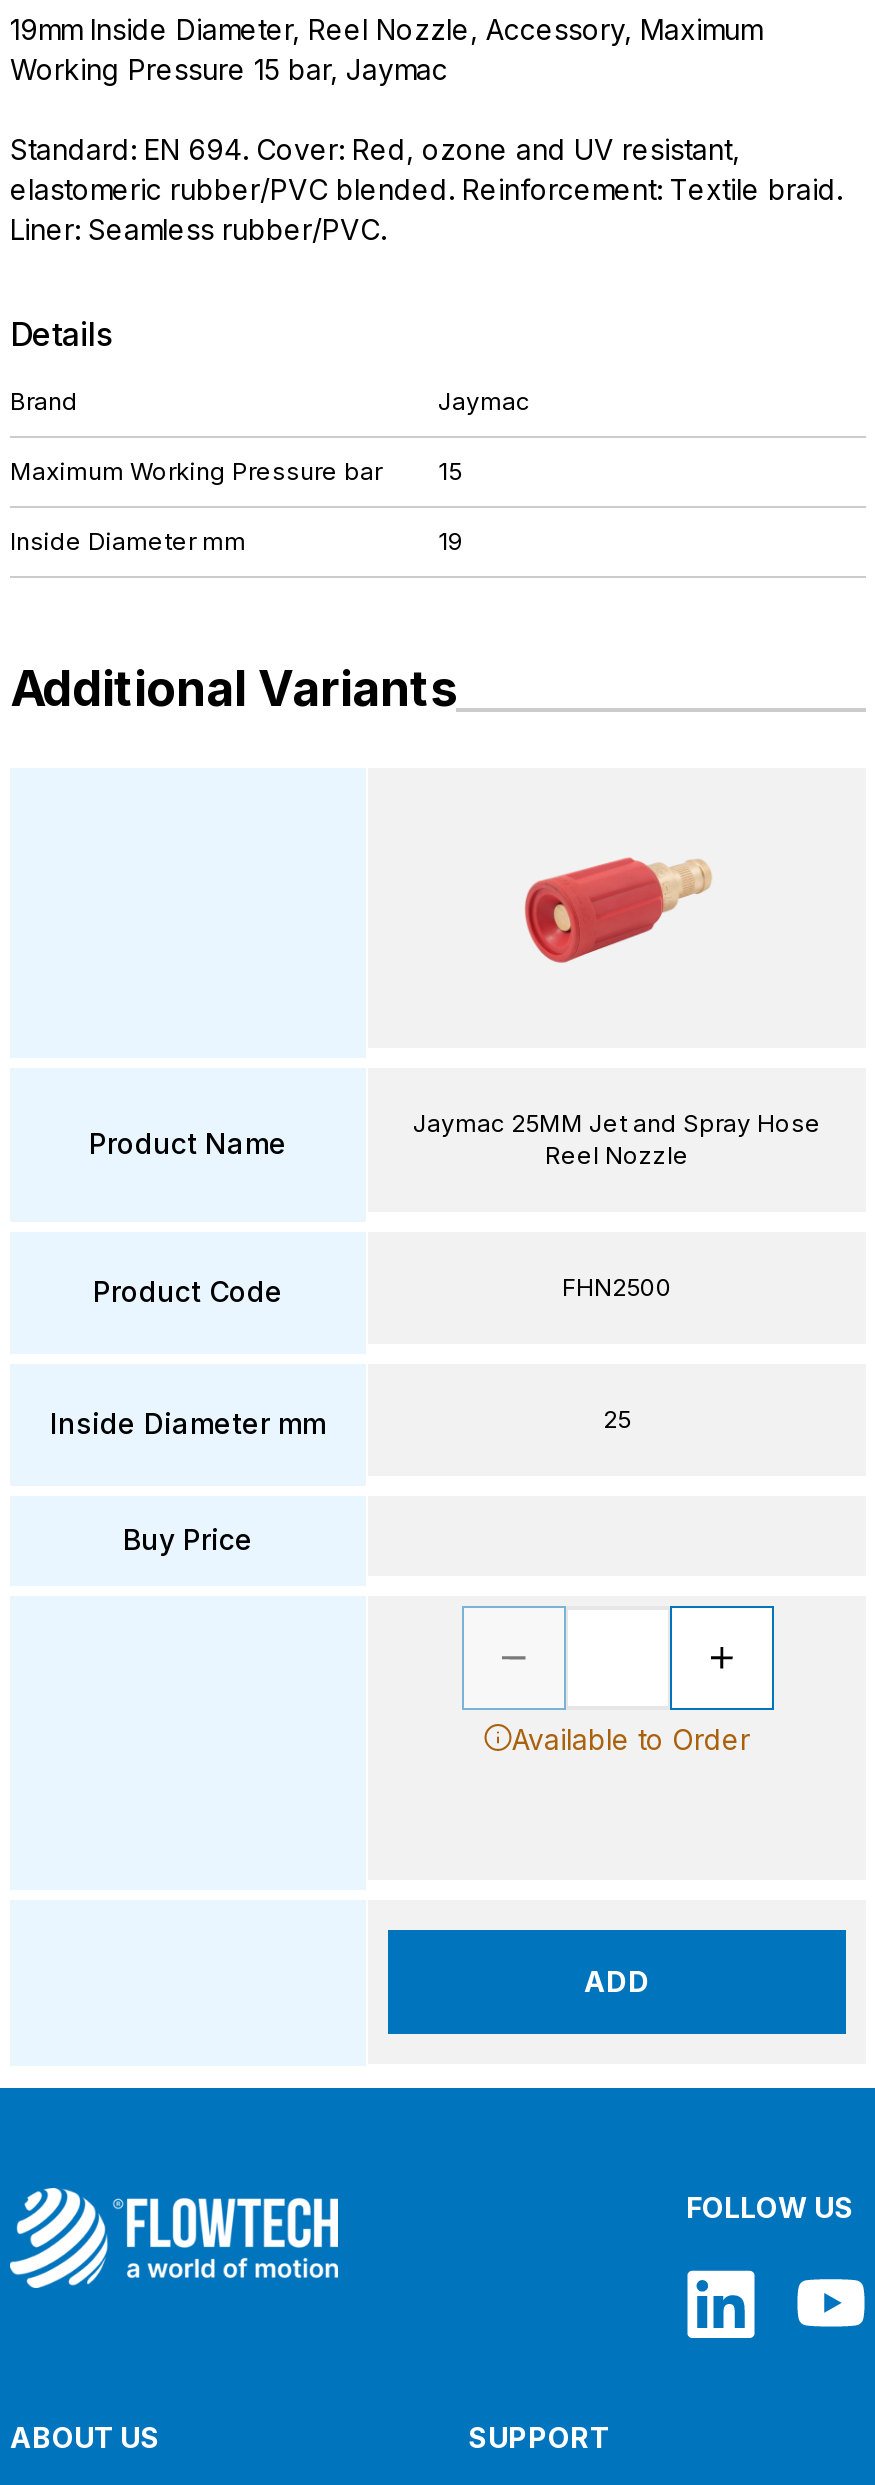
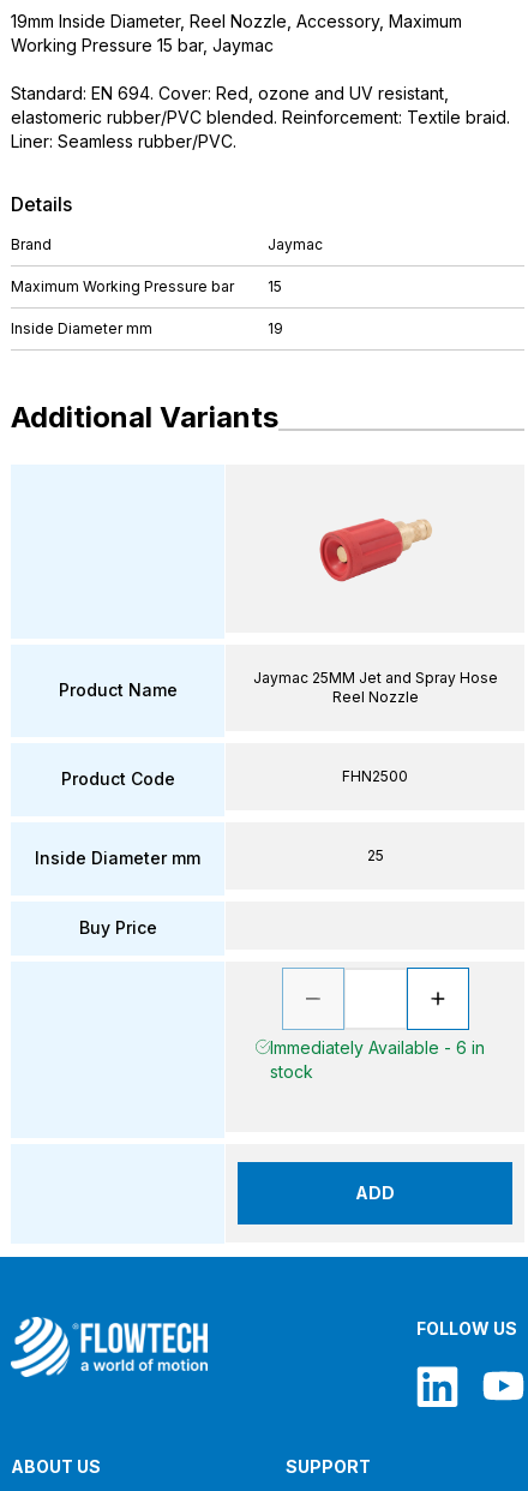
[512,1721,750,1755] Available to Order -> [269,1037,484,1081] Immediately Available - 6 in | stock

